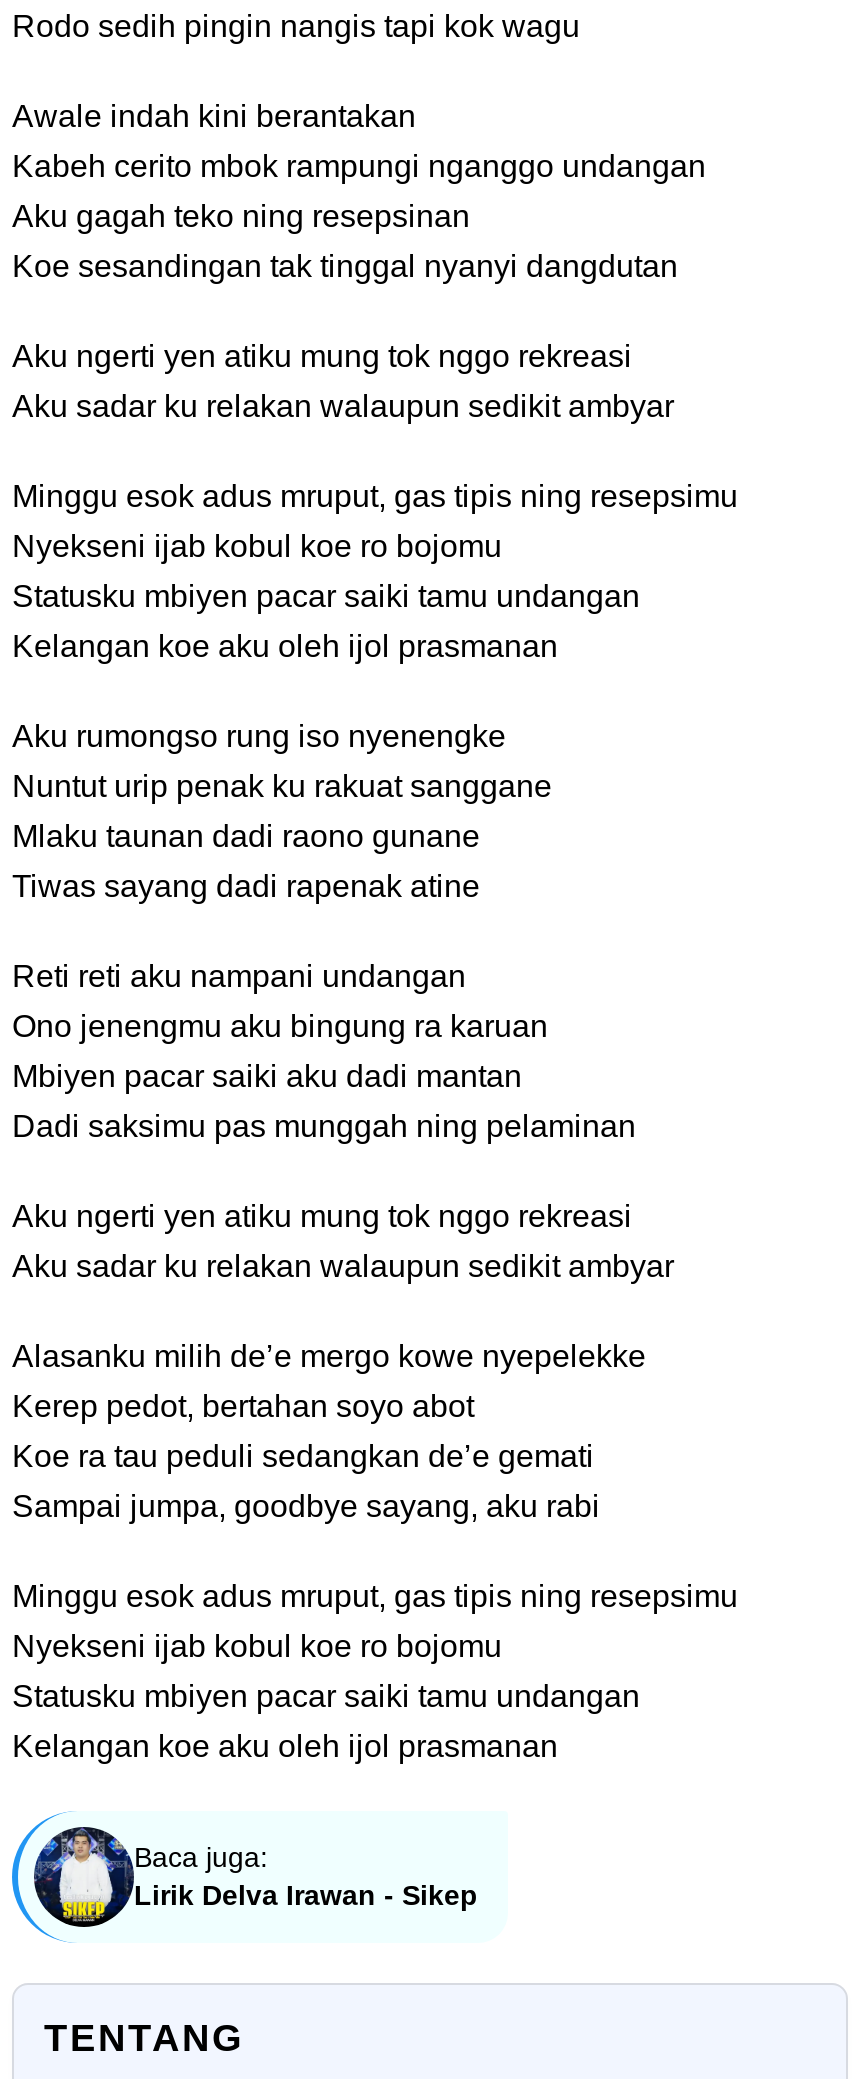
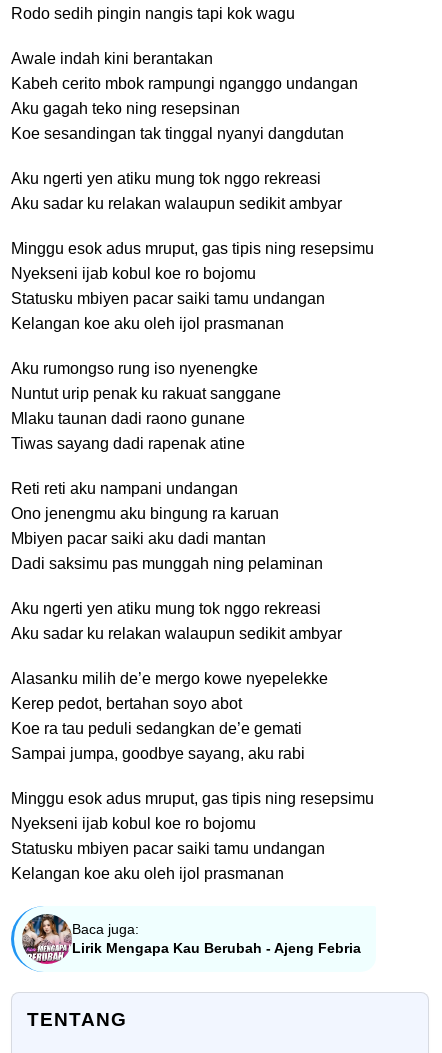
[32,1827,478,1929] [image] | Lirik Delva Irawan - Sikep -> [21,914,361,965] [image] | Lirik Mengapa Kau Berubah - Ajeng Febria

